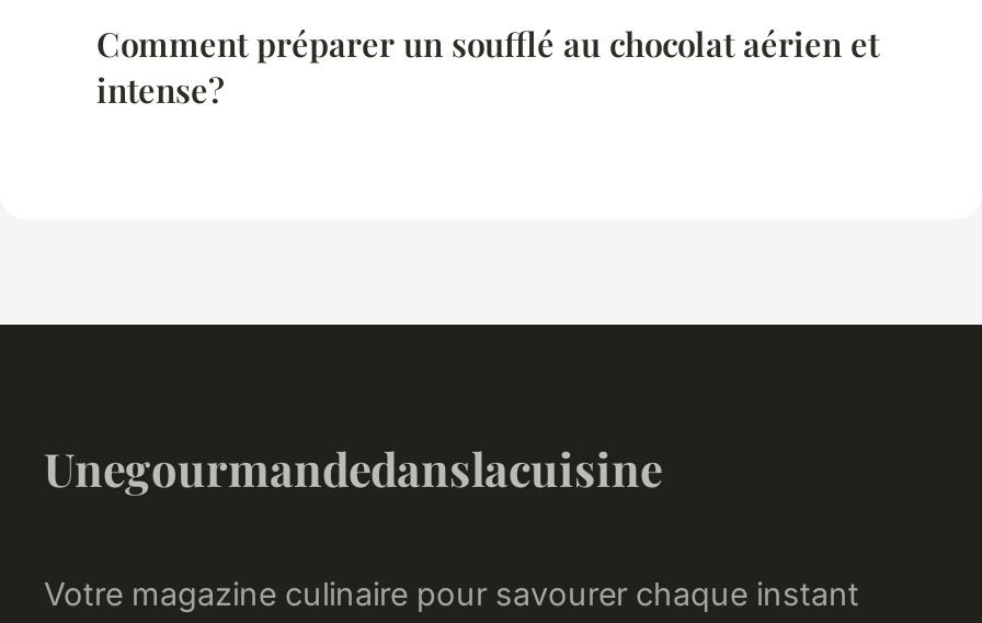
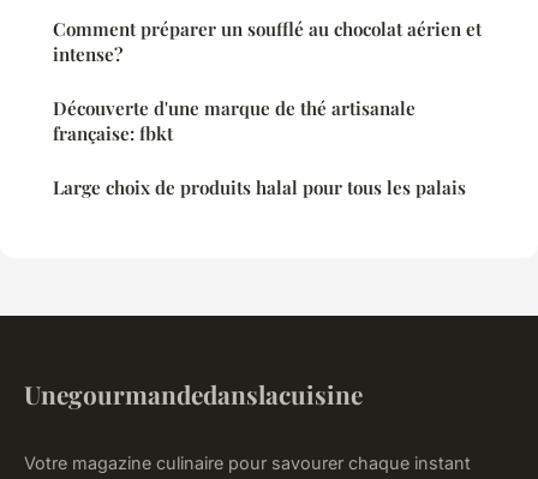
none -> [53,95,466,199] Découverte d'une marque de thé artisanale | française: fbkt | Large choix de produits halal pour tous les palais

